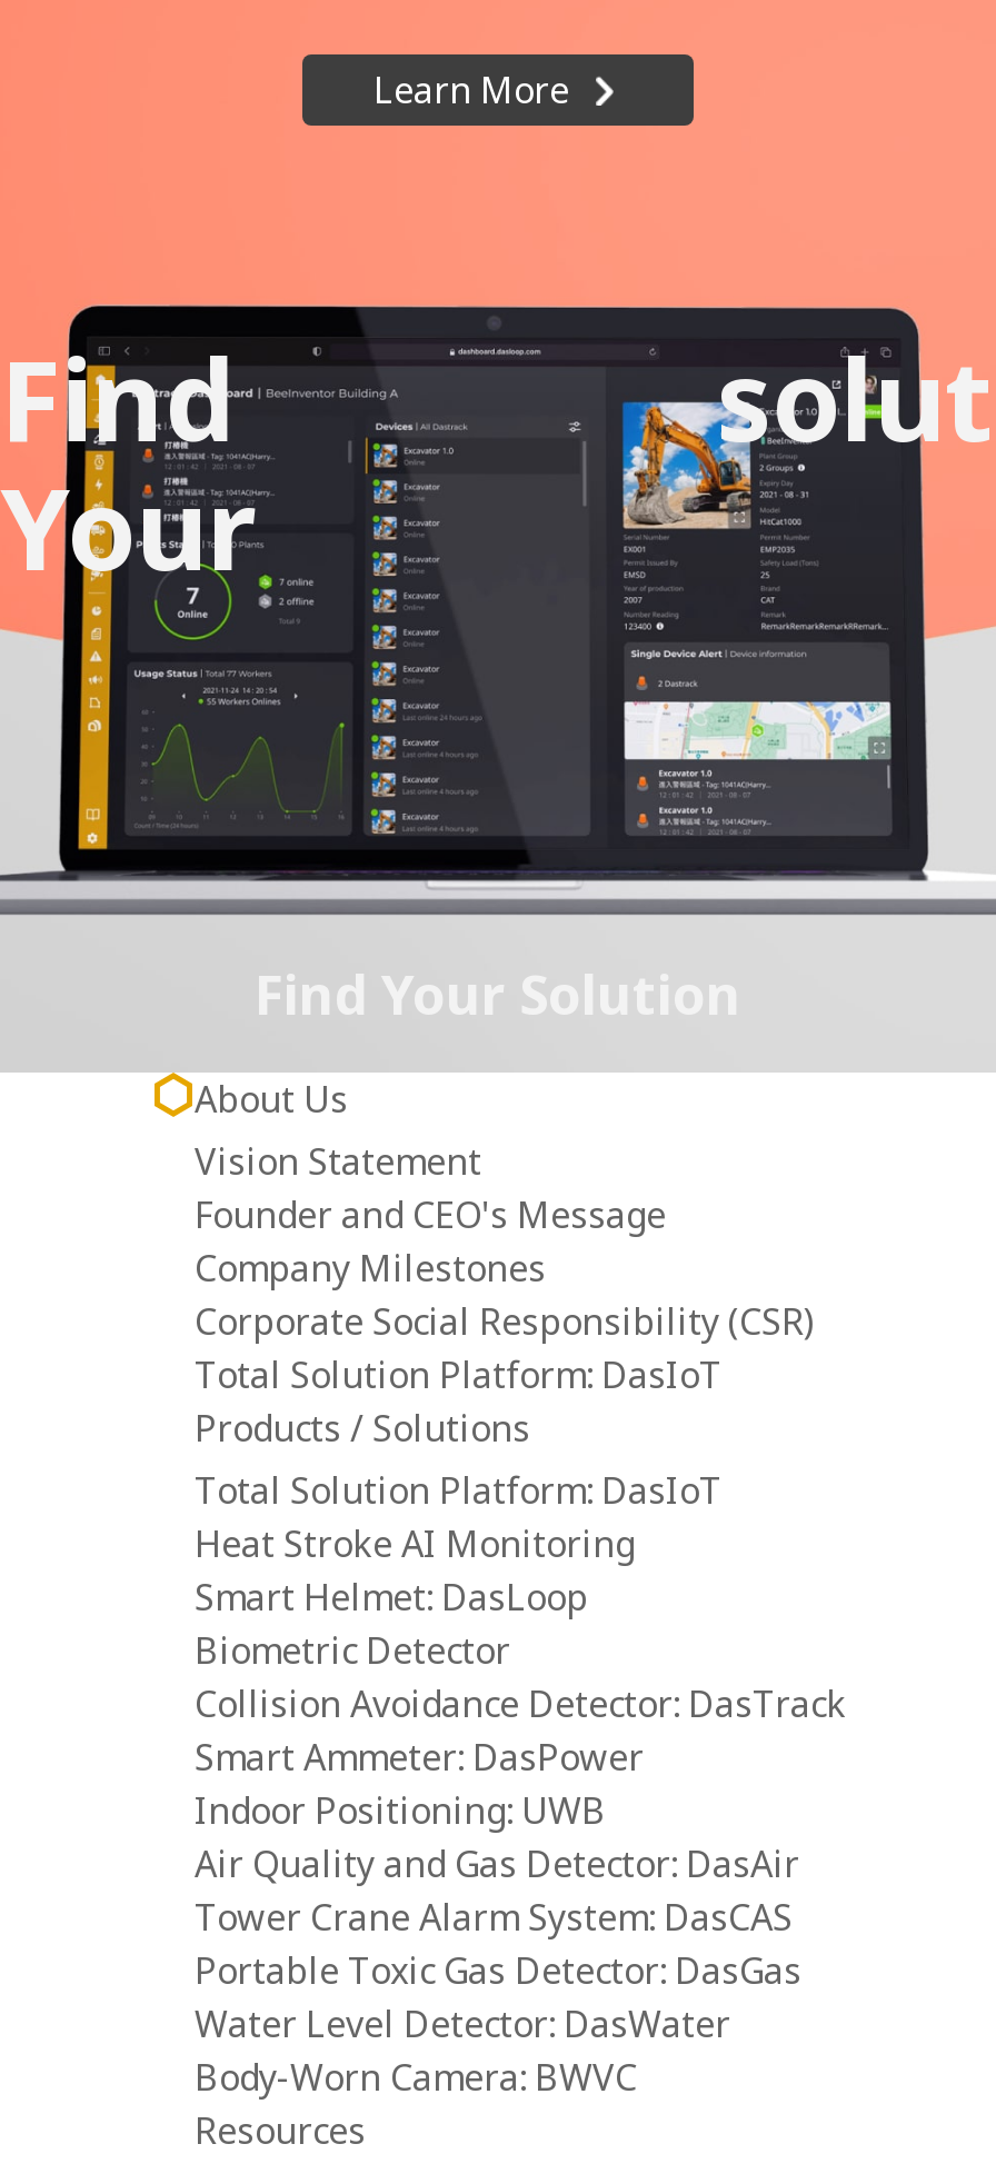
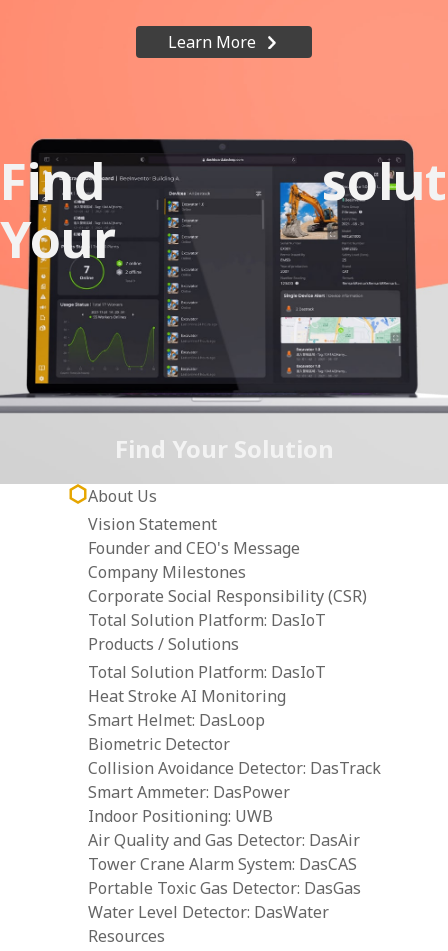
[195,2054,637,2103] Body-Worn Camera: BWVC -> none

